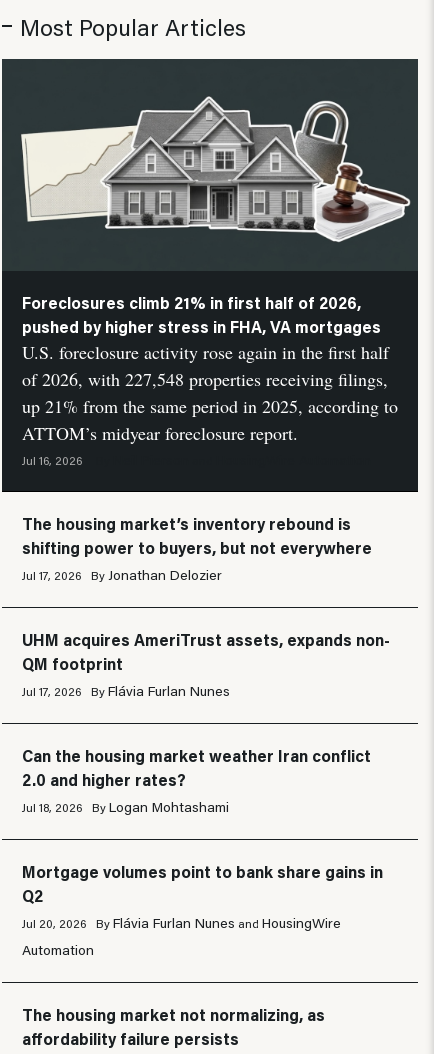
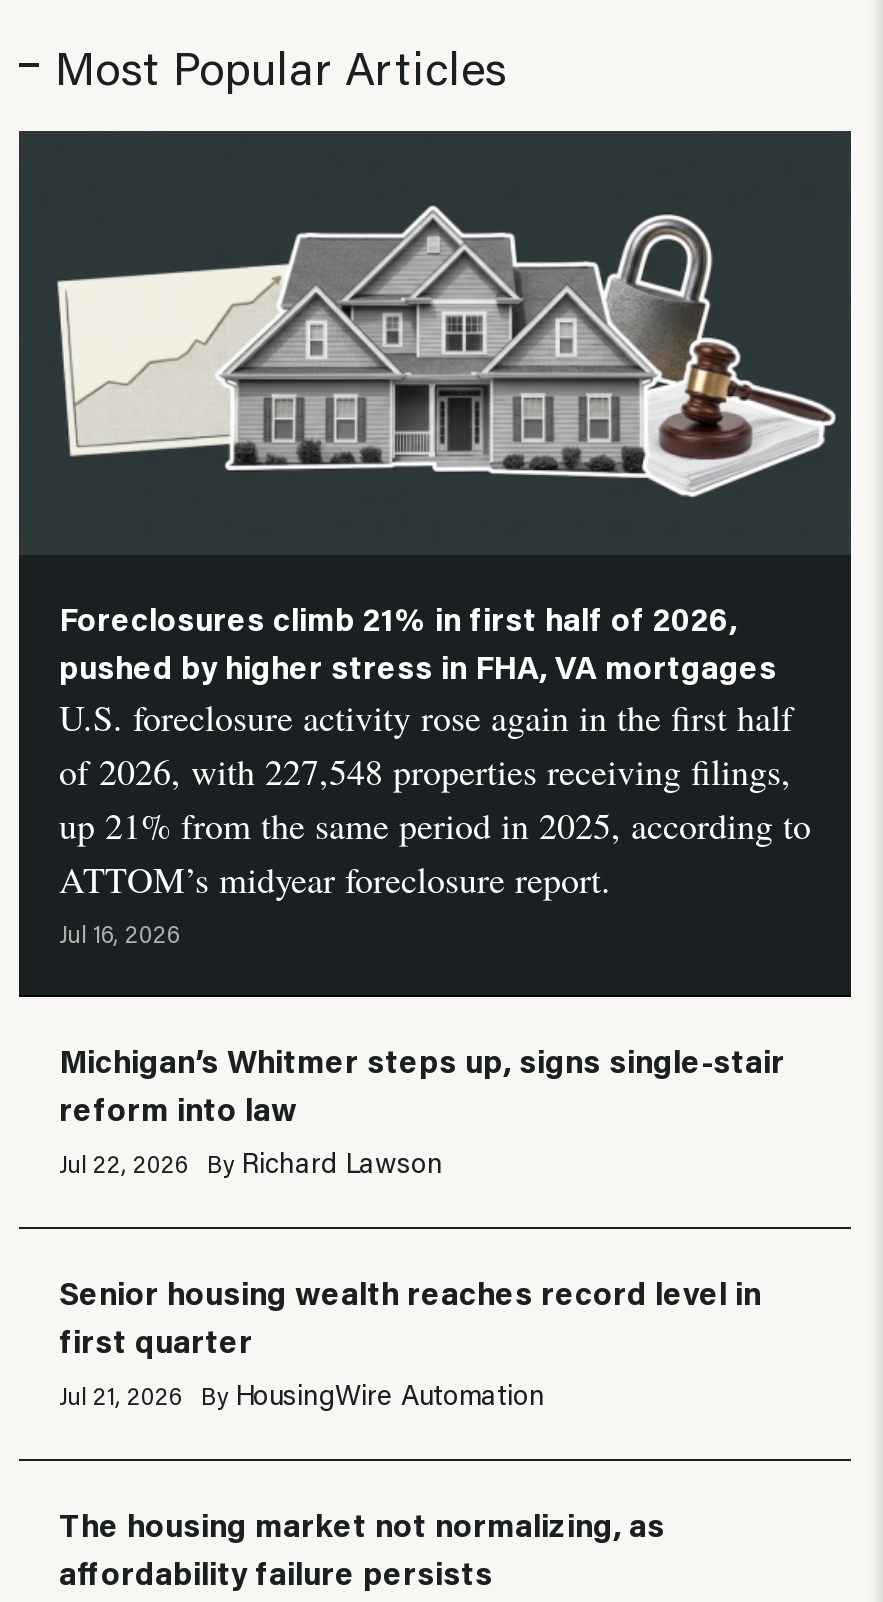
[22,513,390,959] The housing market’s inventory rebound is | shifting power to buyers, but not everywhere | Jul 17, 2026 | By Jonathan Delozier | UHM acquires AmeriTrust assets, expands non- | QM footprint | Jul 17, 2026 | By Flávia Furlan Nunes | Can the housing market weather Iran conflict | 2.0 and higher rates? | Jul 18, 2026 | By Logan Mohtashami | Mortgage volumes point to bank share gains in | Q2 | Jul 20, 2026 | By Flávia Furlan Nunes and HousingWire | Automation -> [59,1039,785,1413] Michigan’s Whitmer steps up, signs single-stair | reform into law | Jul 22, 2026 | By Richard Lawson | Senior housing wealth reaches record level in | first quarter | Jul 21, 2026 | By HousingWire Automation

